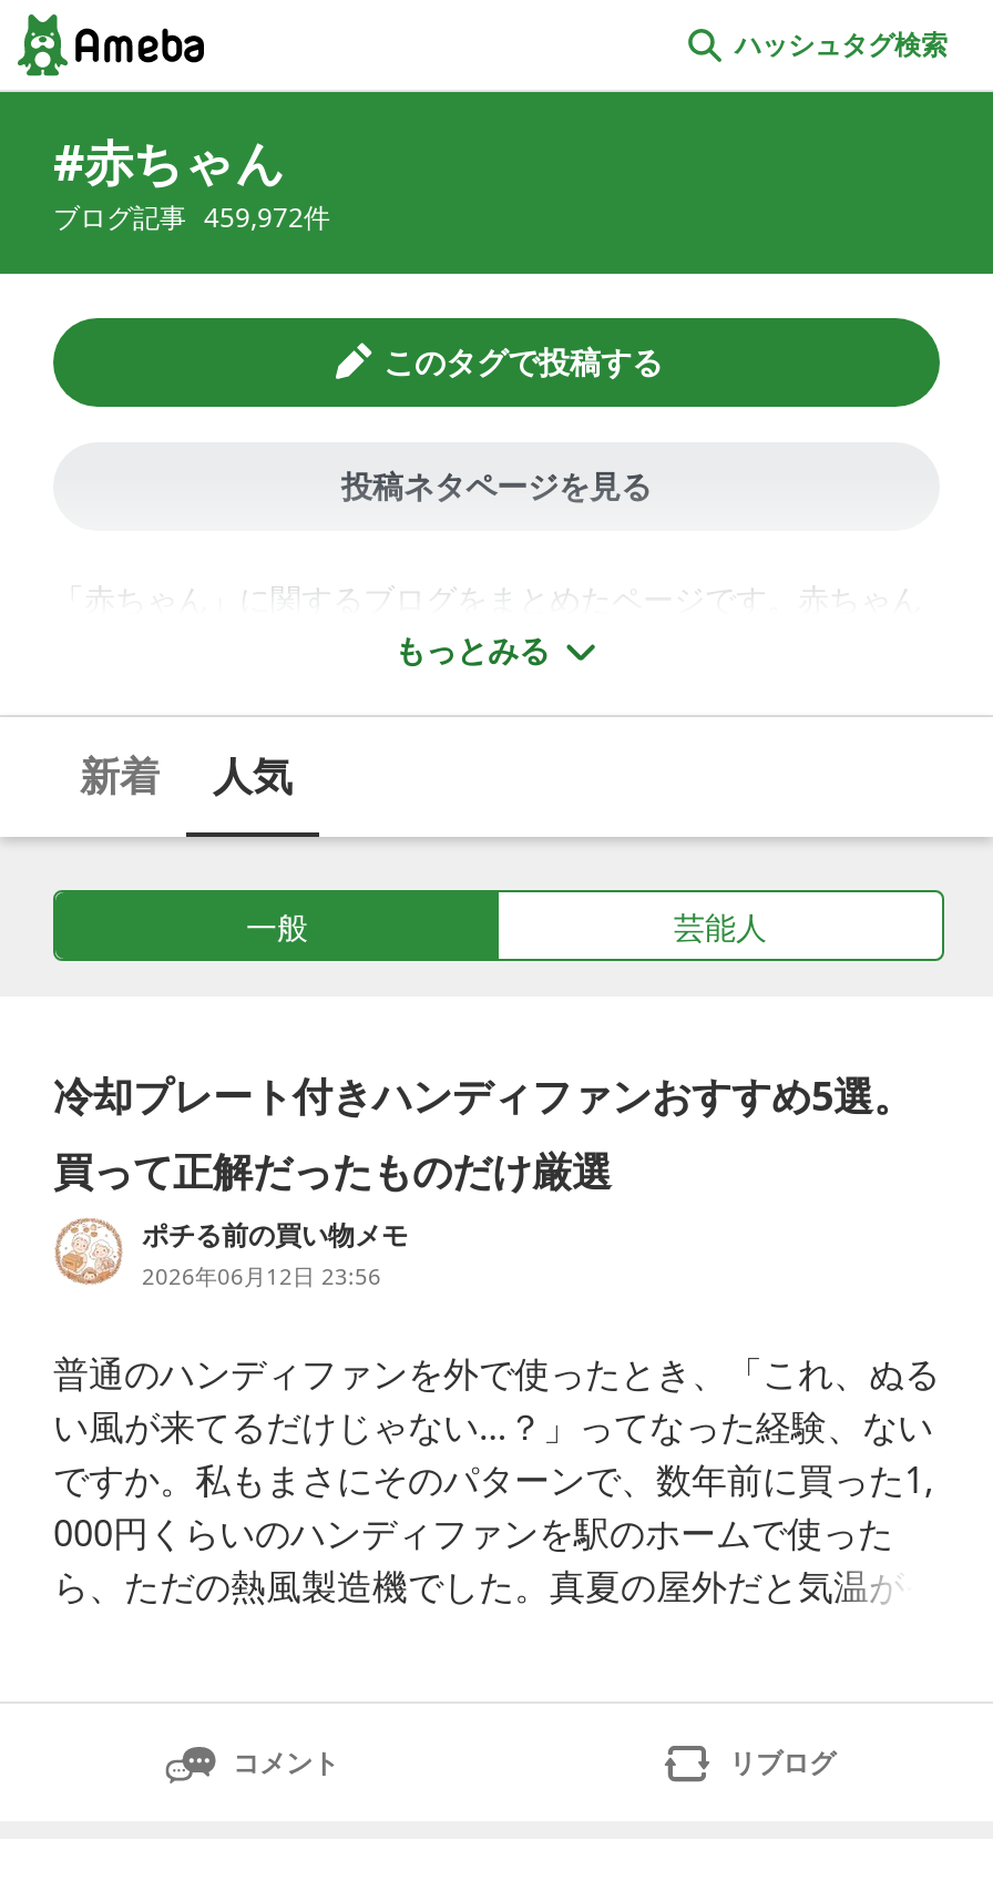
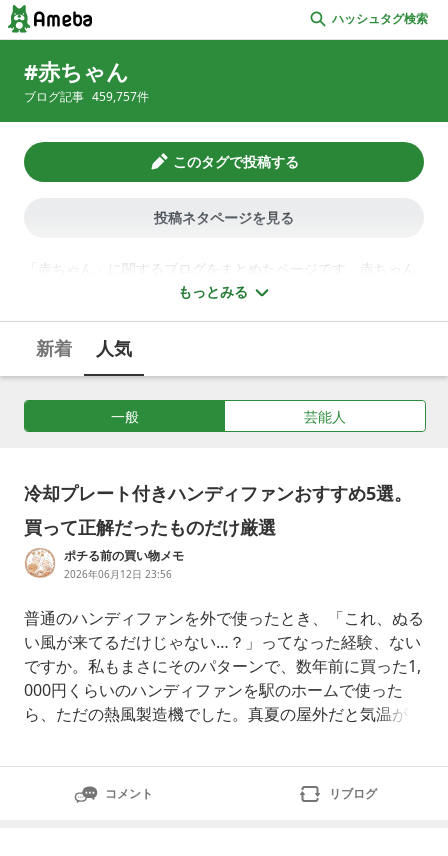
[53,198,330,236] ブログ記事 459,972件 -> [24,88,149,105] ブログ記事 459,757件

